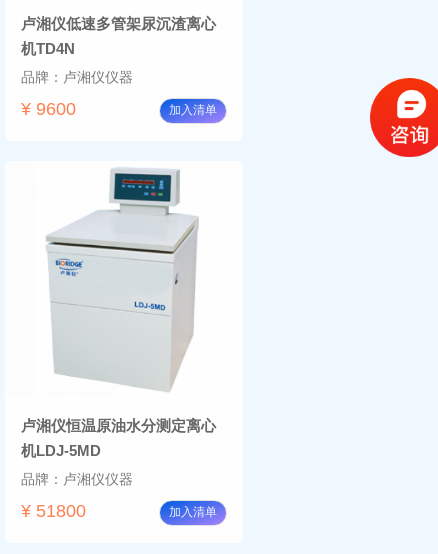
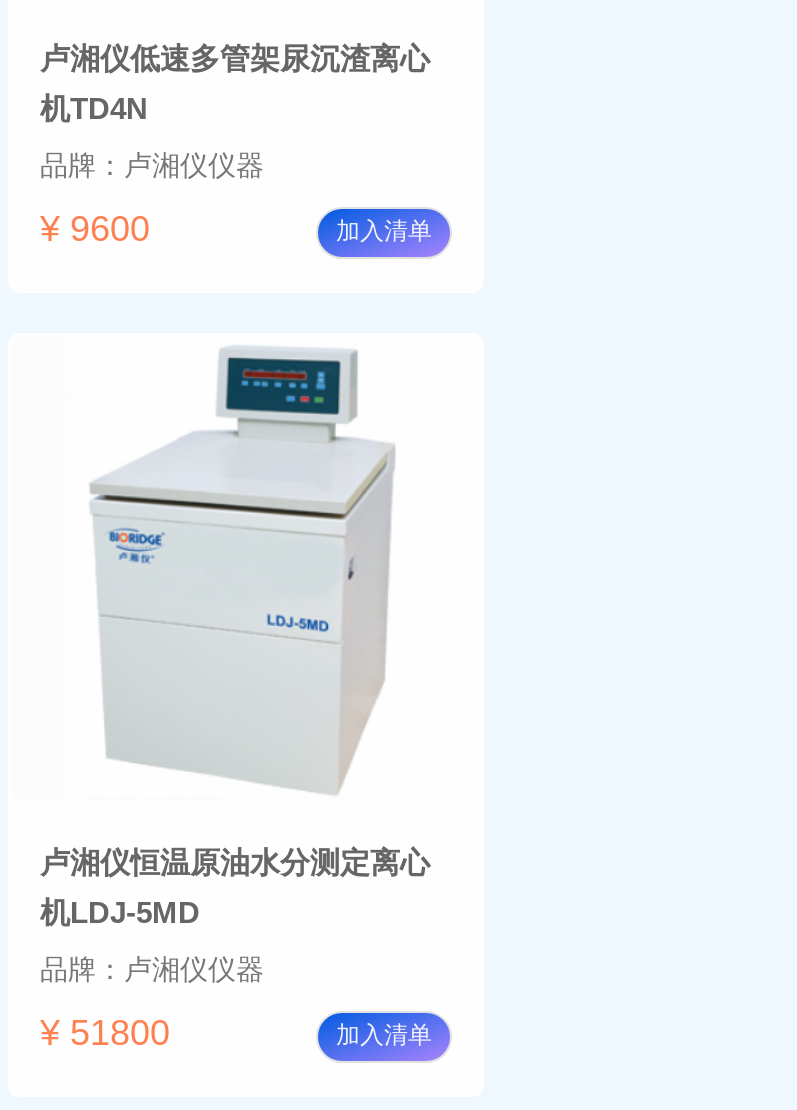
[369,77,435,158] [image] -> none

